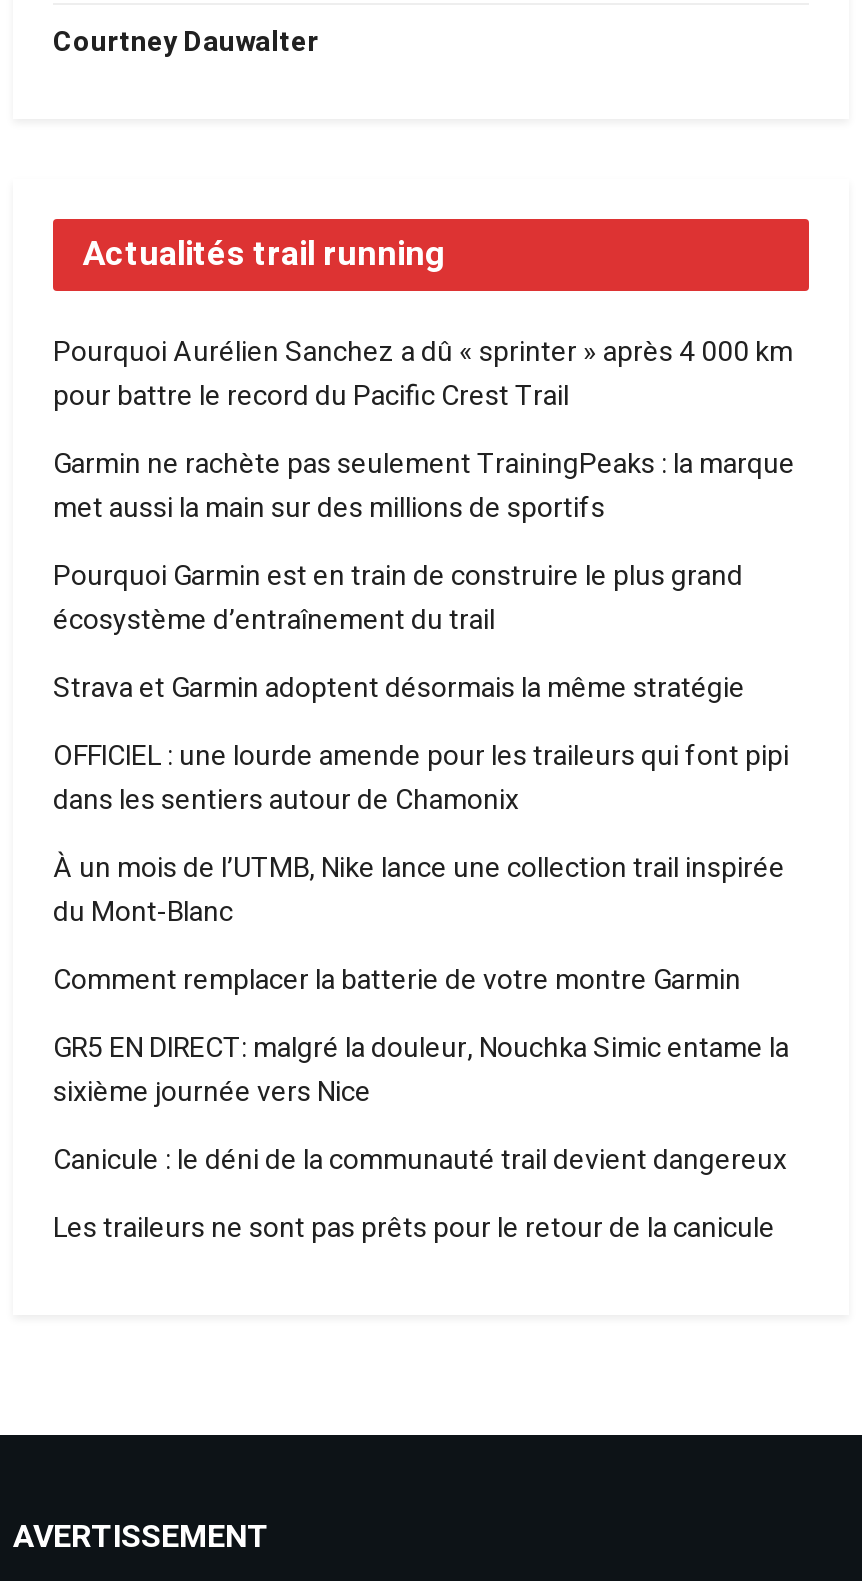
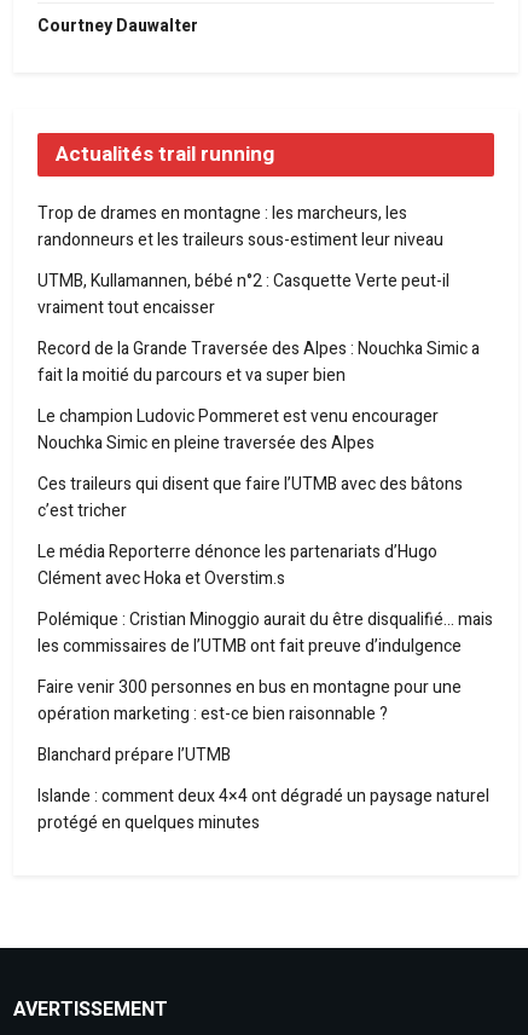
[53,332,793,418] Pourquoi Aurélien Sanchez a dû « sprinter » après 4 000 km | pour battre le record du Pacific Crest Trail -> [37,201,443,253] Trop de drames en montagne : les marcheurs, les | randonneurs et les traileurs sous-estiment leur niveau
[53,444,795,530] Garmin ne rachète pas seulement TrainingPeaks : la marque | met aussi la main sur des millions de sportifs -> [37,269,449,321] UTMB, Kullamannen, bébé n°2 : Casquette Verte peut-il | vraiment tout encaisser
[53,556,743,642] Pourquoi Garmin est en train de construire le plus grand | écosystème d’entraînement du trail -> [37,336,480,388] Record de la Grande Traversée des Alpes : Nouchka Simic a | fait la moitié du parcours et va super bien
[53,668,745,710] Strava et Garmin adoptent désormais la même stratégie -> [37,404,439,456] Le champion Ludovic Pommeret est venu encourager | Nouchka Simic en pleine traversée des Alpes
[53,736,789,822] OFFICIEL : une lourde amende pour les traileurs qui font pipi | dans les sentiers autour de Chamonix -> [37,472,463,524] Ces traileurs qui disent que faire l’UTMB avec des bâtons | c’est tricher
[53,848,785,934] À un mois de l’UTMB, Nike lance une collection trail inspirée | du Mont-Blanc -> [37,540,437,592] Le média Reporterre dénonce les partenariats d’Hugo | Clément avec Hoka et Overstim.s
[53,960,741,1002] Comment remplacer la batterie de votre montre Garmin -> [37,607,493,659] Polémique : Cristian Minoggio aurait du être disqualifié… mais | les commissaires de l’UTMB ont fait preuve d’indulgence
[53,1028,789,1114] GR5 EN DIRECT: malgré la douleur, Nouchka Simic entame la | sixième journée vers Nice -> [37,675,462,727] Faire venir 300 personnes en bus en montagne pour une | opération marketing : est-ce bien raisonnable ?
[53,1140,787,1182] Canicule : le déni de la communauté trail devient dangereux -> [37,743,231,768] Blanchard prépare l’UTMB
[53,1208,775,1250] Les traileurs ne sont pas prêts pour le retour de la canicule -> [37,784,489,836] Islande : comment deux 4×4 ont dégradé un paysage naturel | protégé en quelques minutes

